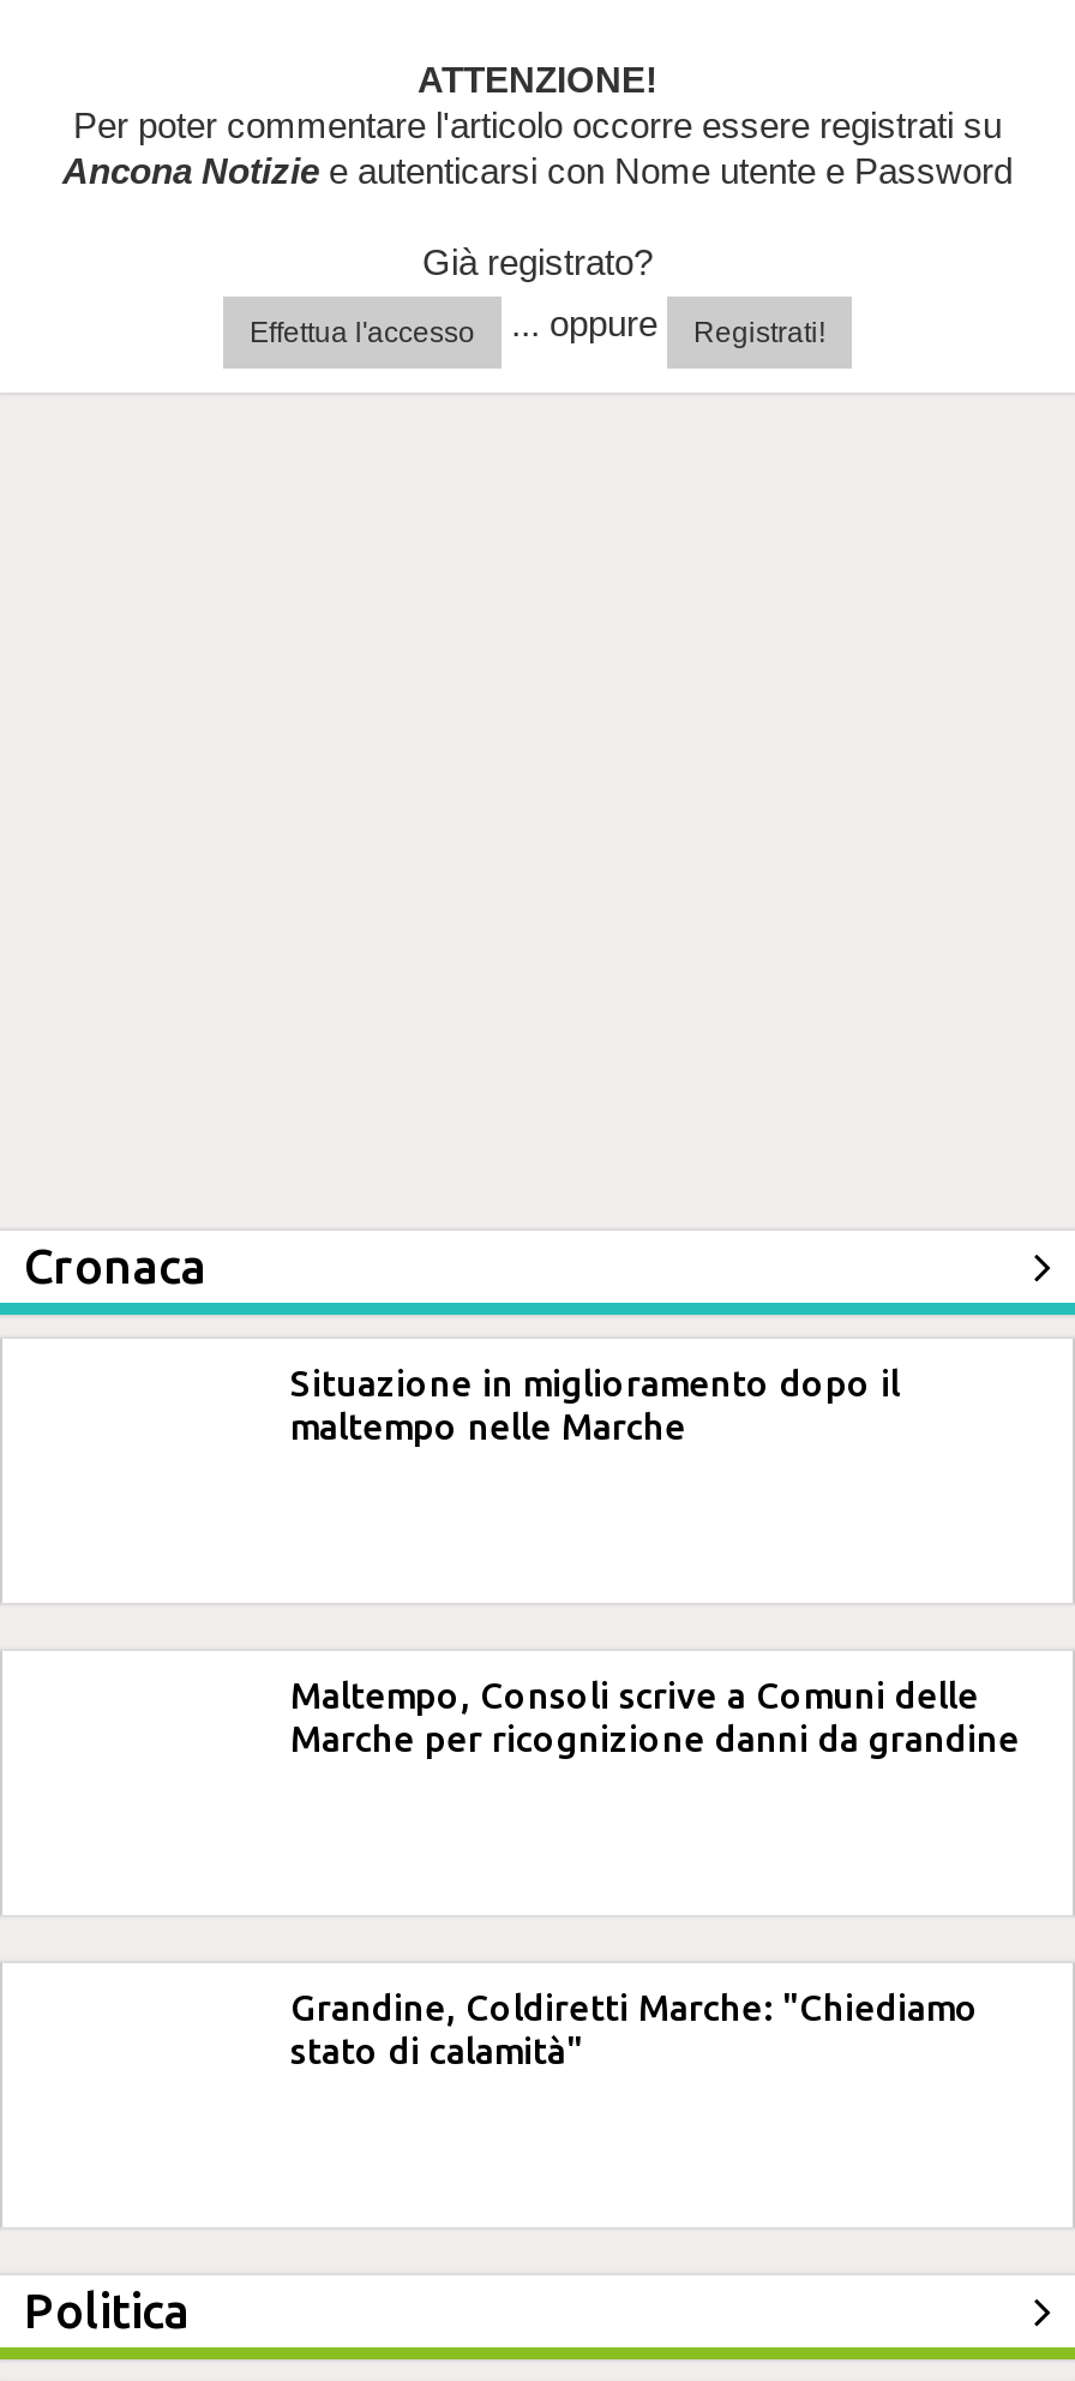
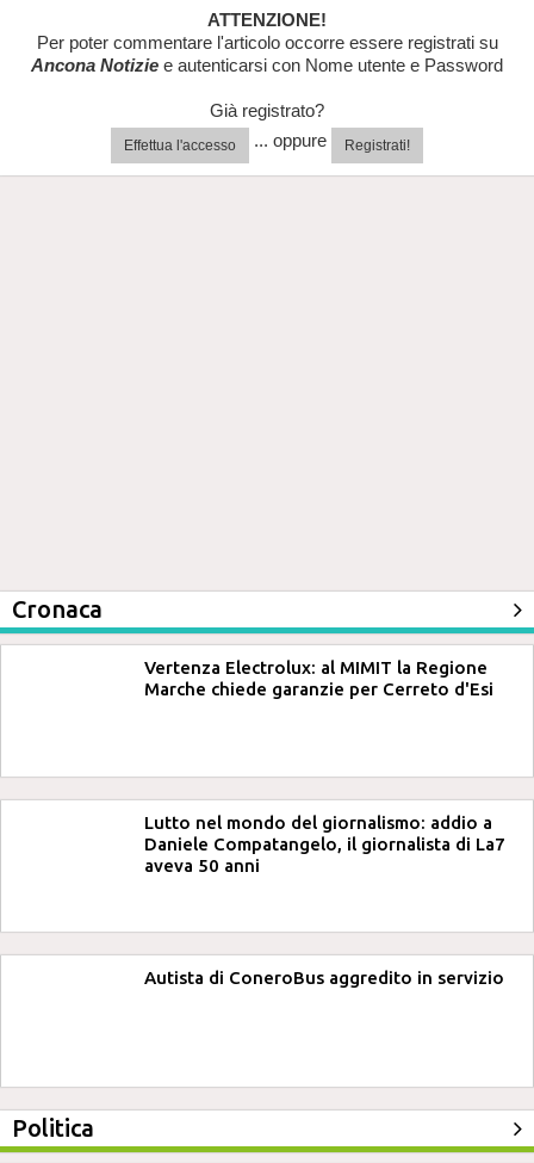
[290,1363,900,1447] Situazione in miglioramento dopo il | maltempo nelle Marche -> [144,657,493,699] Vertenza Electrolux: al MIMIT la Regione | Marche chiede garanzie per Cerreto d'Esi
[290,1675,1020,1759] Maltempo, Consoli scrive a Comuni delle | Marche per ricognizione danni da grandine -> [144,812,505,876] Lutto nel mondo del giornalismo: addio a | Daniele Compatangelo, il giornalista di La7 | aveva 50 anni
[290,1987,979,2071] Grandine, Coldiretti Marche: "Chiediamo | stato di calamità" -> [144,967,504,988] Autista di ConeroBus aggredito in servizio

